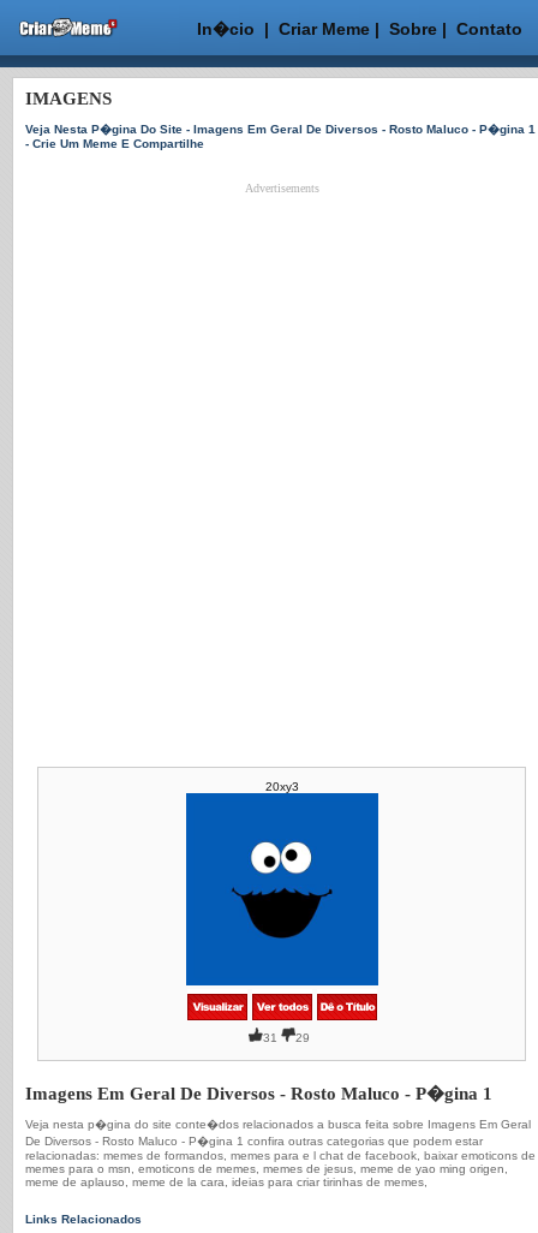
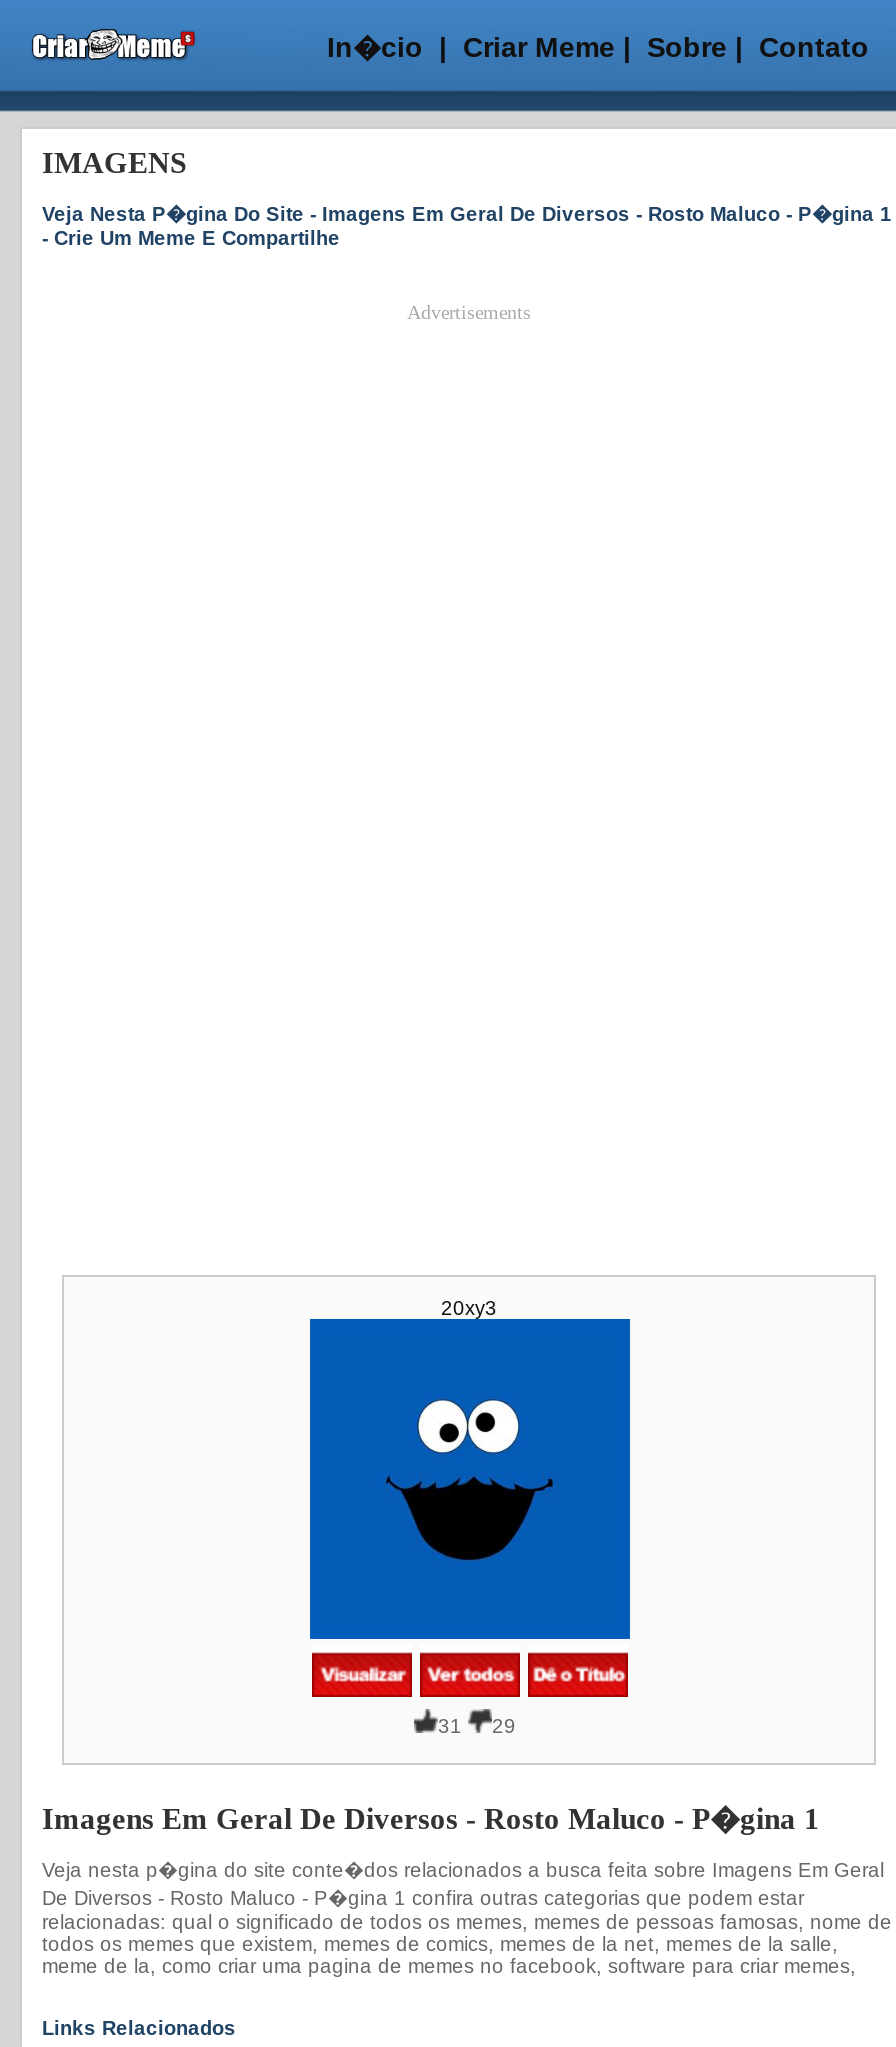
[25,1149,536,1189] relacionadas: memes de formandos, memes para e l chat de facebook, baixar emoticons de | memes para o msn, emoticons de memes, memes de jesus, meme de yao ming origen, | meme de aplauso, meme de la cara, ideias para criar tirinhas de memes, -> [42,1912,892,1978] relacionadas: qual o significado de todos os memes, memes de pessoas famosas, nome de | todos os memes que existem, memes de comics, memes de la net, memes de la salle, | meme de la, como criar uma pagina de memes no facebook, software para criar memes,

